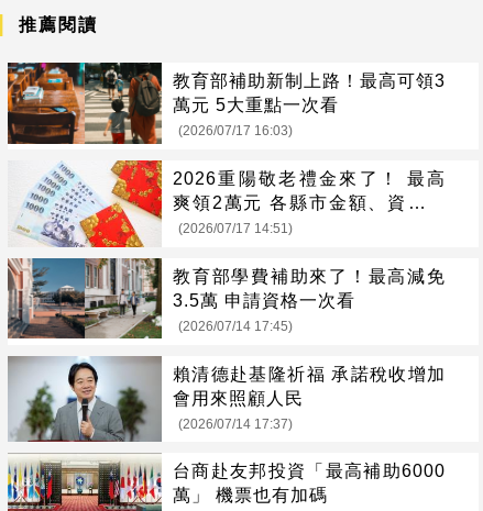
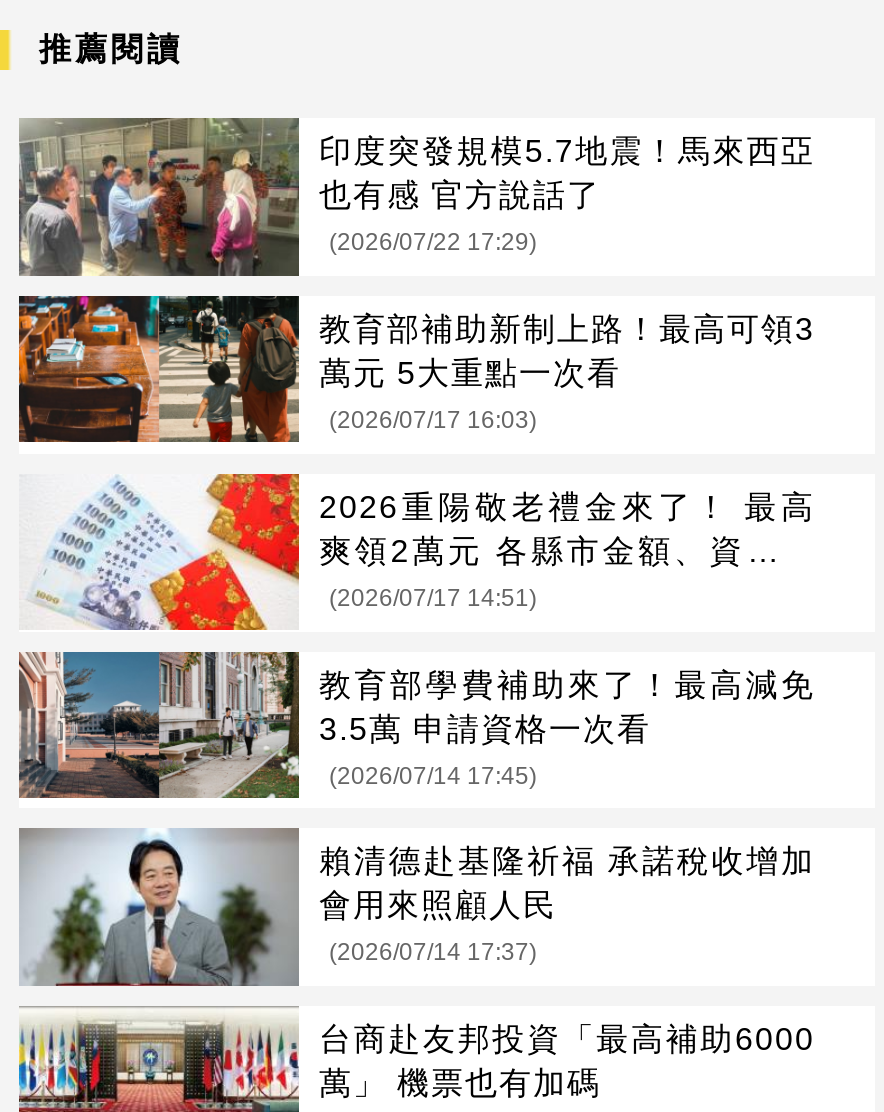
none -> [17,116,815,278] [image] | 印度突發規模5.7地震！馬來西亞 | 也有感 官方說話了 | (2026/07/22 17:29)

